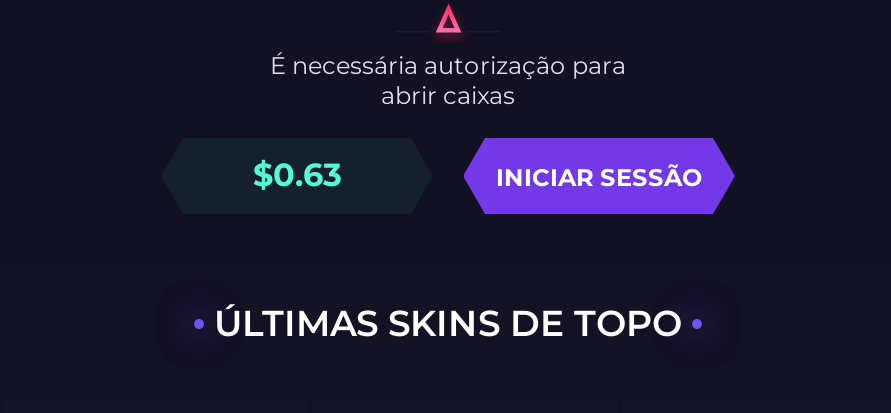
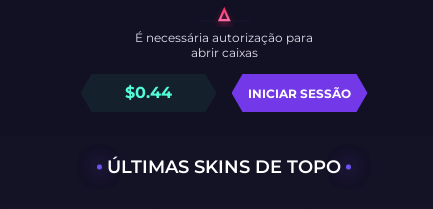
[253,156,341,194] $0.63 -> [125,83,172,102] $0.44

